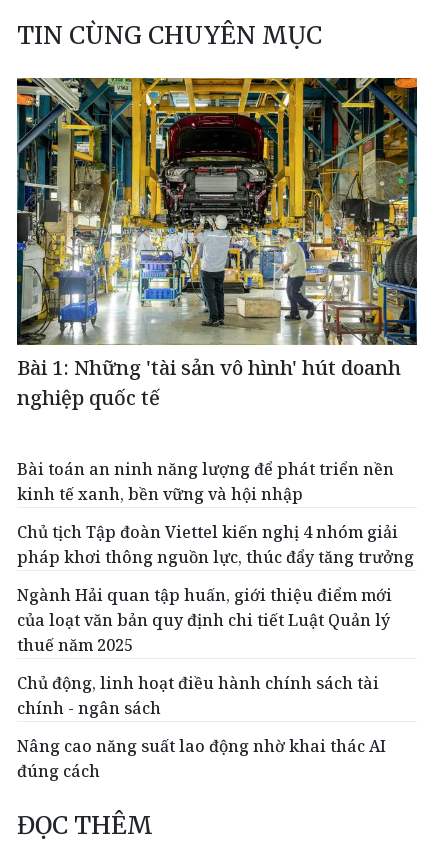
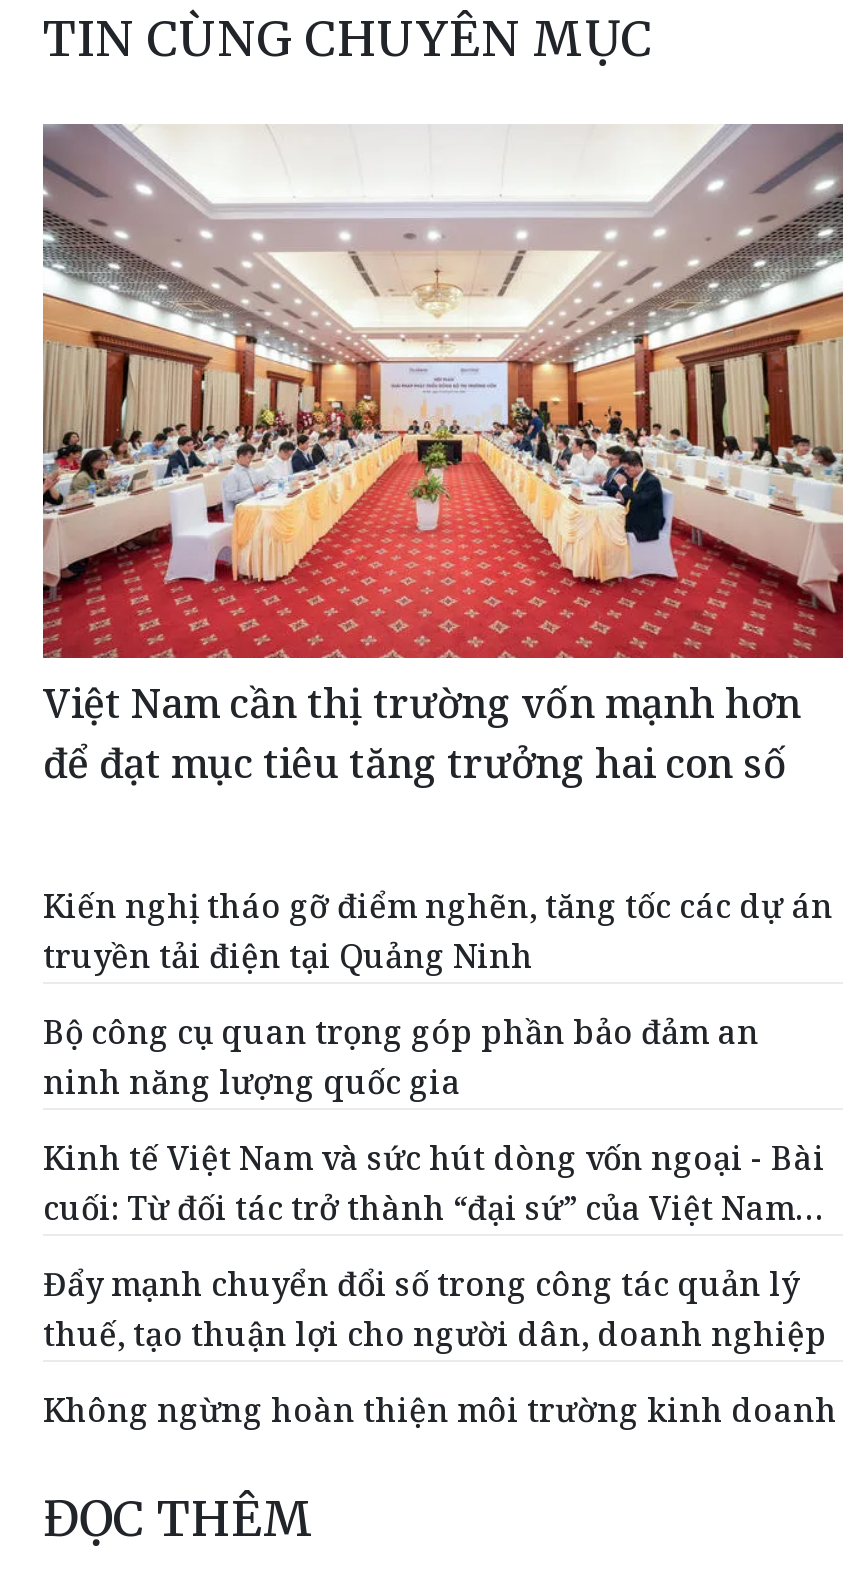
[16,77,418,411] [image] | Bài 1: Những 'tài sản vô hình' hút doanh | nghiệp quốc tế -> [41,122,845,789] [image] | Việt Nam cần thị trường vốn mạnh hơn | để đạt mục tiêu tăng trưởng hai con số
[17,458,394,505] Bài toán an ninh năng lượng để phát triển nền | kinh tế xanh, bền vững và hội nhập -> [43,883,833,977] Kiến nghị tháo gỡ điểm nghẽn, tăng tốc các dự án | truyền tải điện tại Quảng Ninh
[17,521,414,568] Chủ tịch Tập đoàn Viettel kiến nghị 4 nhóm giải | pháp khơi thông nguồn lực, thúc đẩy tăng trưởng -> [43,1009,759,1103] Bộ công cụ quan trọng góp phần bảo đảm an | ninh năng lượng quốc gia
[17,584,392,656] Ngành Hải quan tập huấn, giới thiệu điểm mới | của loạt văn bản quy định chi tiết Luật Quản lý | thuế năm 2025 -> [43,1135,825,1229] Kinh tế Việt Nam và sức hút dòng vốn ngoại - Bài | cuối: Từ đối tác trở thành “đại sứ” của Việt Nam…
[17,672,379,719] Chủ động, linh hoạt điều hành chính sách tài | chính - ngân sách -> [43,1261,827,1355] Đẩy mạnh chuyển đổi số trong công tác quản lý | thuế, tạo thuận lợi cho người dân, doanh nghiệp
[17,735,386,782] Nâng cao năng suất lao động nhờ khai thác AI | đúng cách -> [43,1387,837,1431] Không ngừng hoàn thiện môi trường kinh doanh

